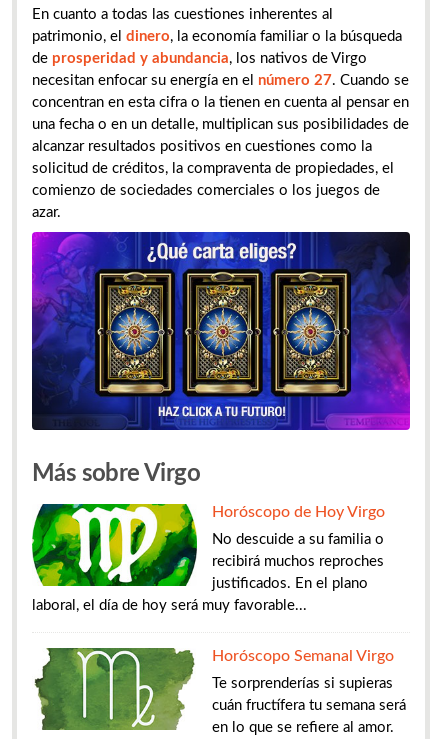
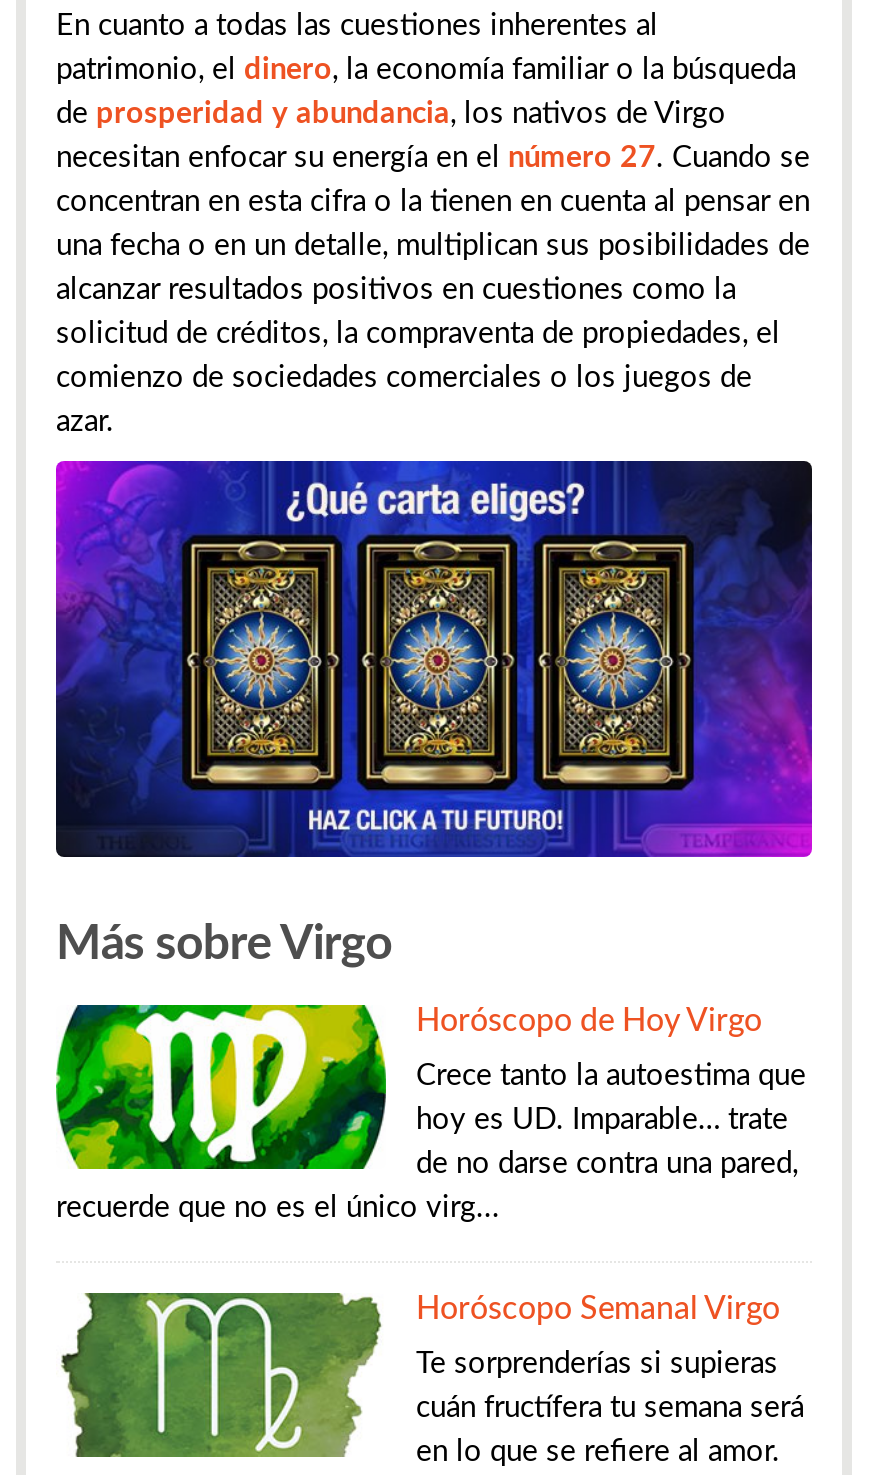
[212,532,384,547] No descuide a su familia o -> [416,1061,806,1091] Crece tanto la autoestima que
[212,554,384,569] recibirá muchos reproches -> [416,1105,788,1135] hoy es UD. Imparable… trate
[212,576,368,591] justificados. En el plano -> [416,1149,798,1179] de no darse contra una pared,
[32,598,307,613] laboral, el día de hoy será muy favorable... -> [56,1193,500,1223] recuerde que no es el único virg...

